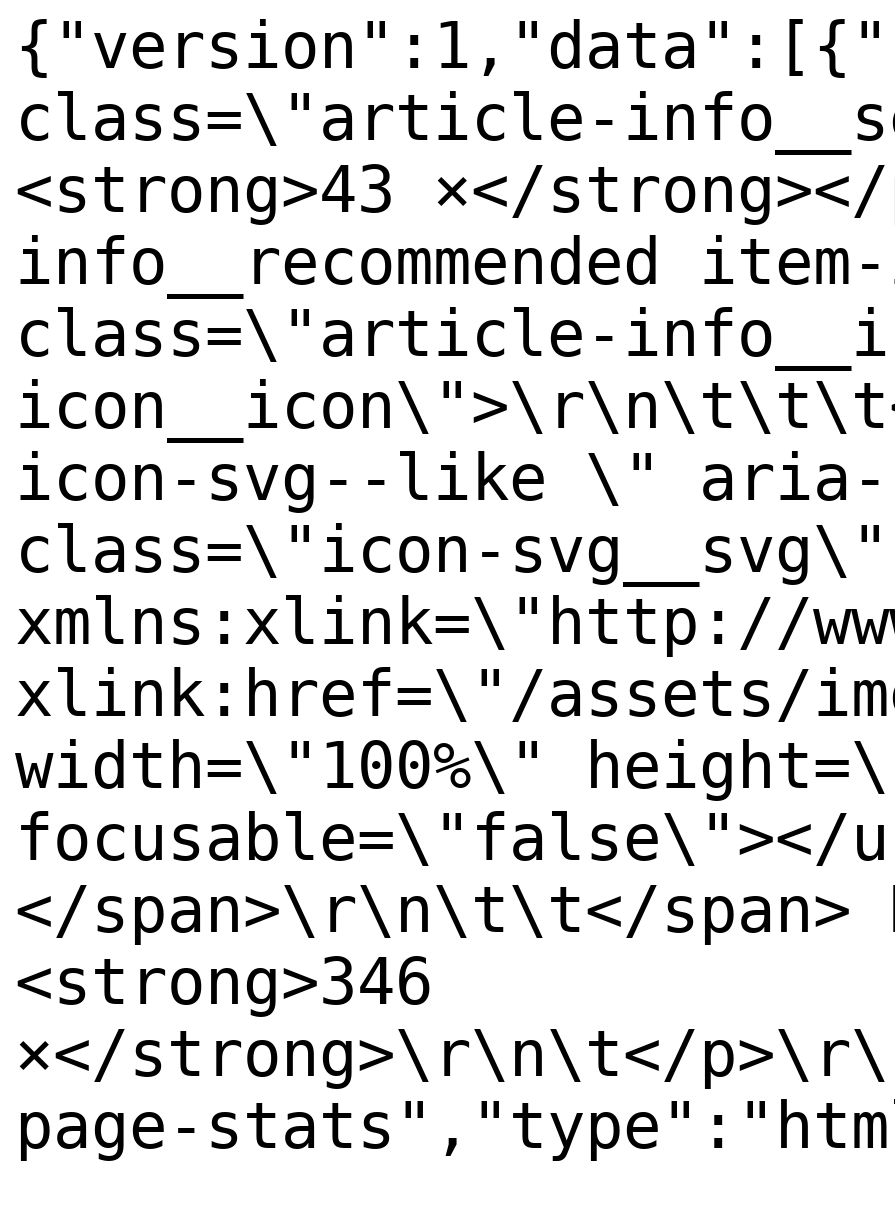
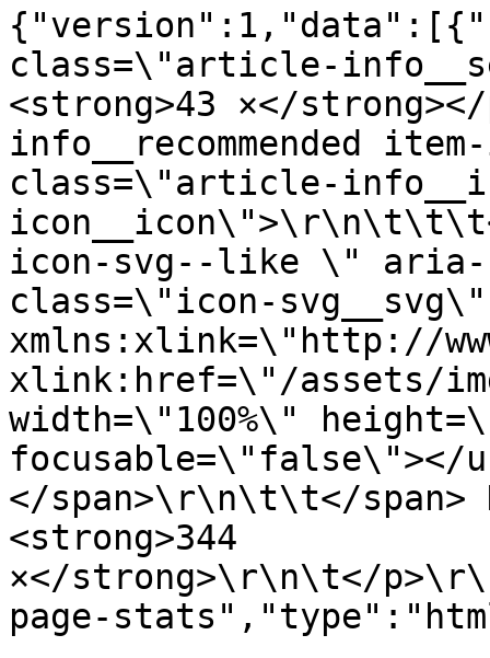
[15,946,433,1018] <strong>346 -> [9,518,237,557] <strong>344

